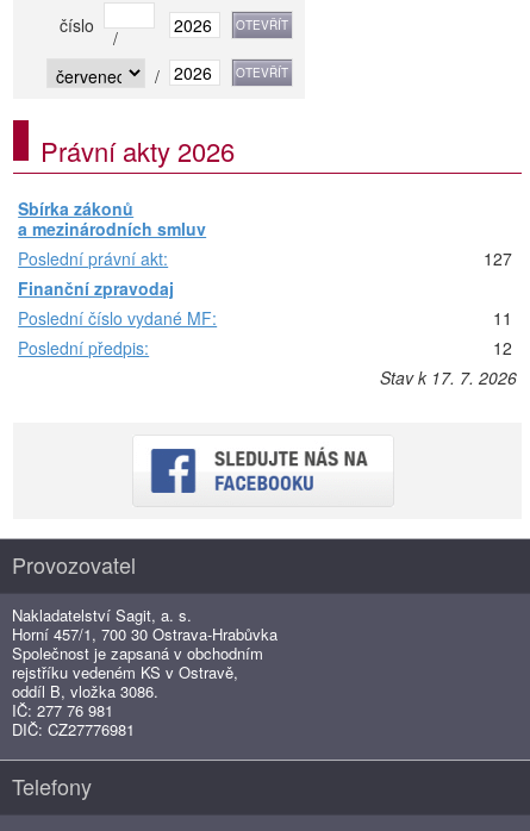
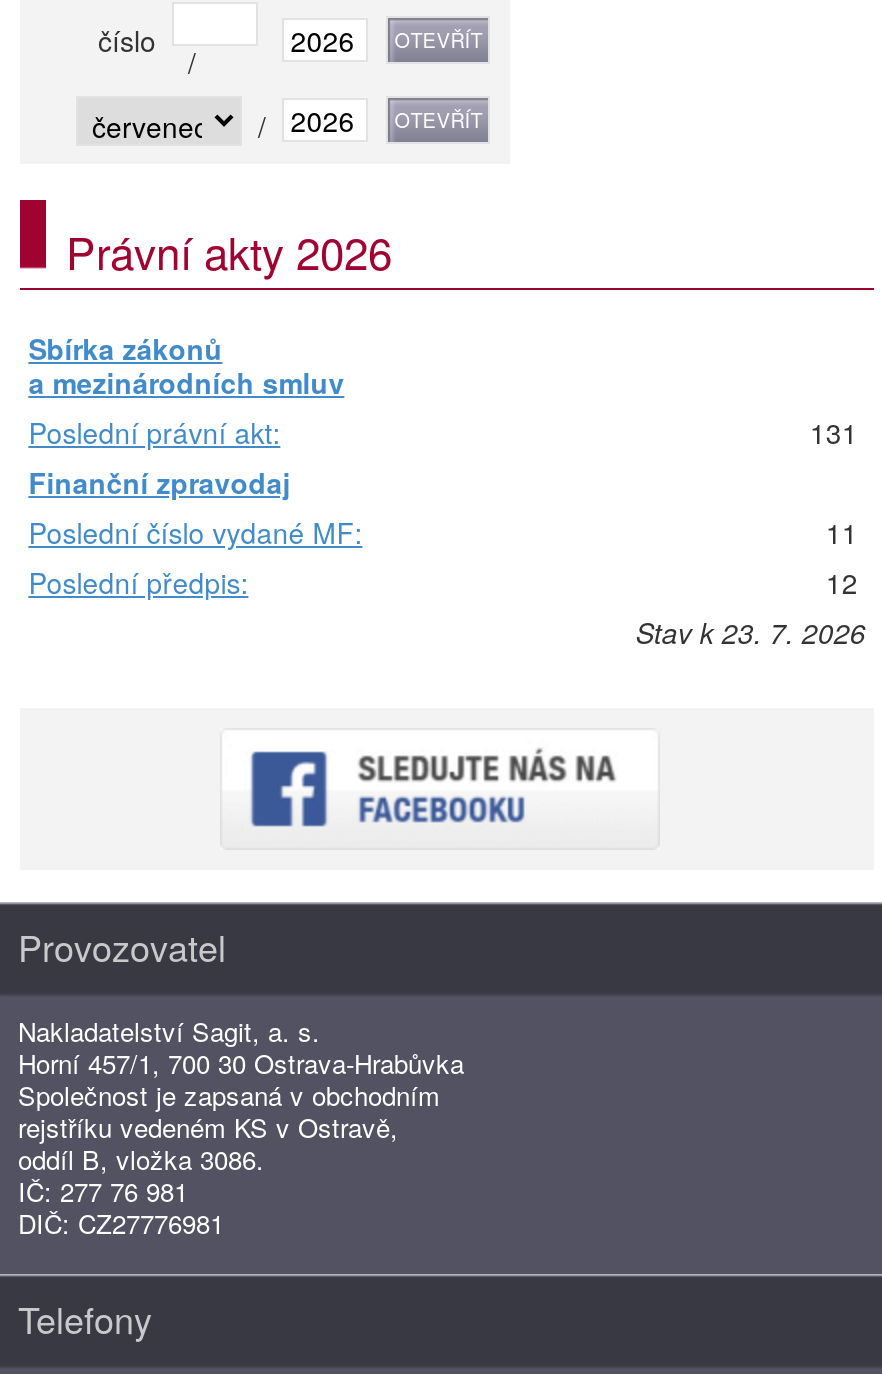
[483,246,517,270] 127 -> [810,412,866,452] 131
[380,365,517,389] Stav k 17. 7. 2026 -> [636,612,866,652] Stav k 23. 7. 2026

